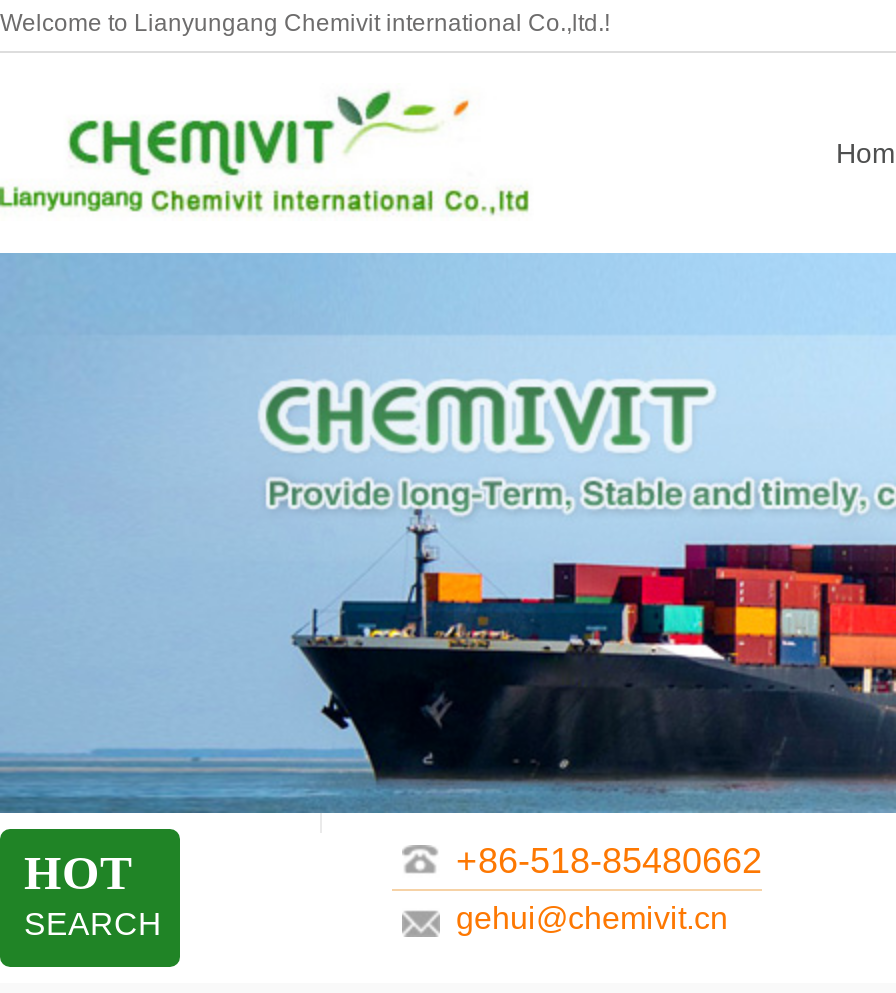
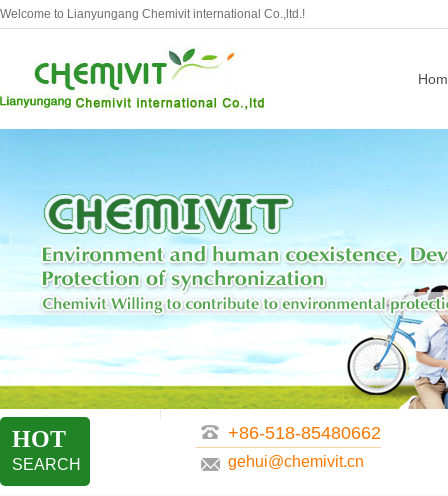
[6,259,890,815] [image] -> [3,130,445,410] [image]

